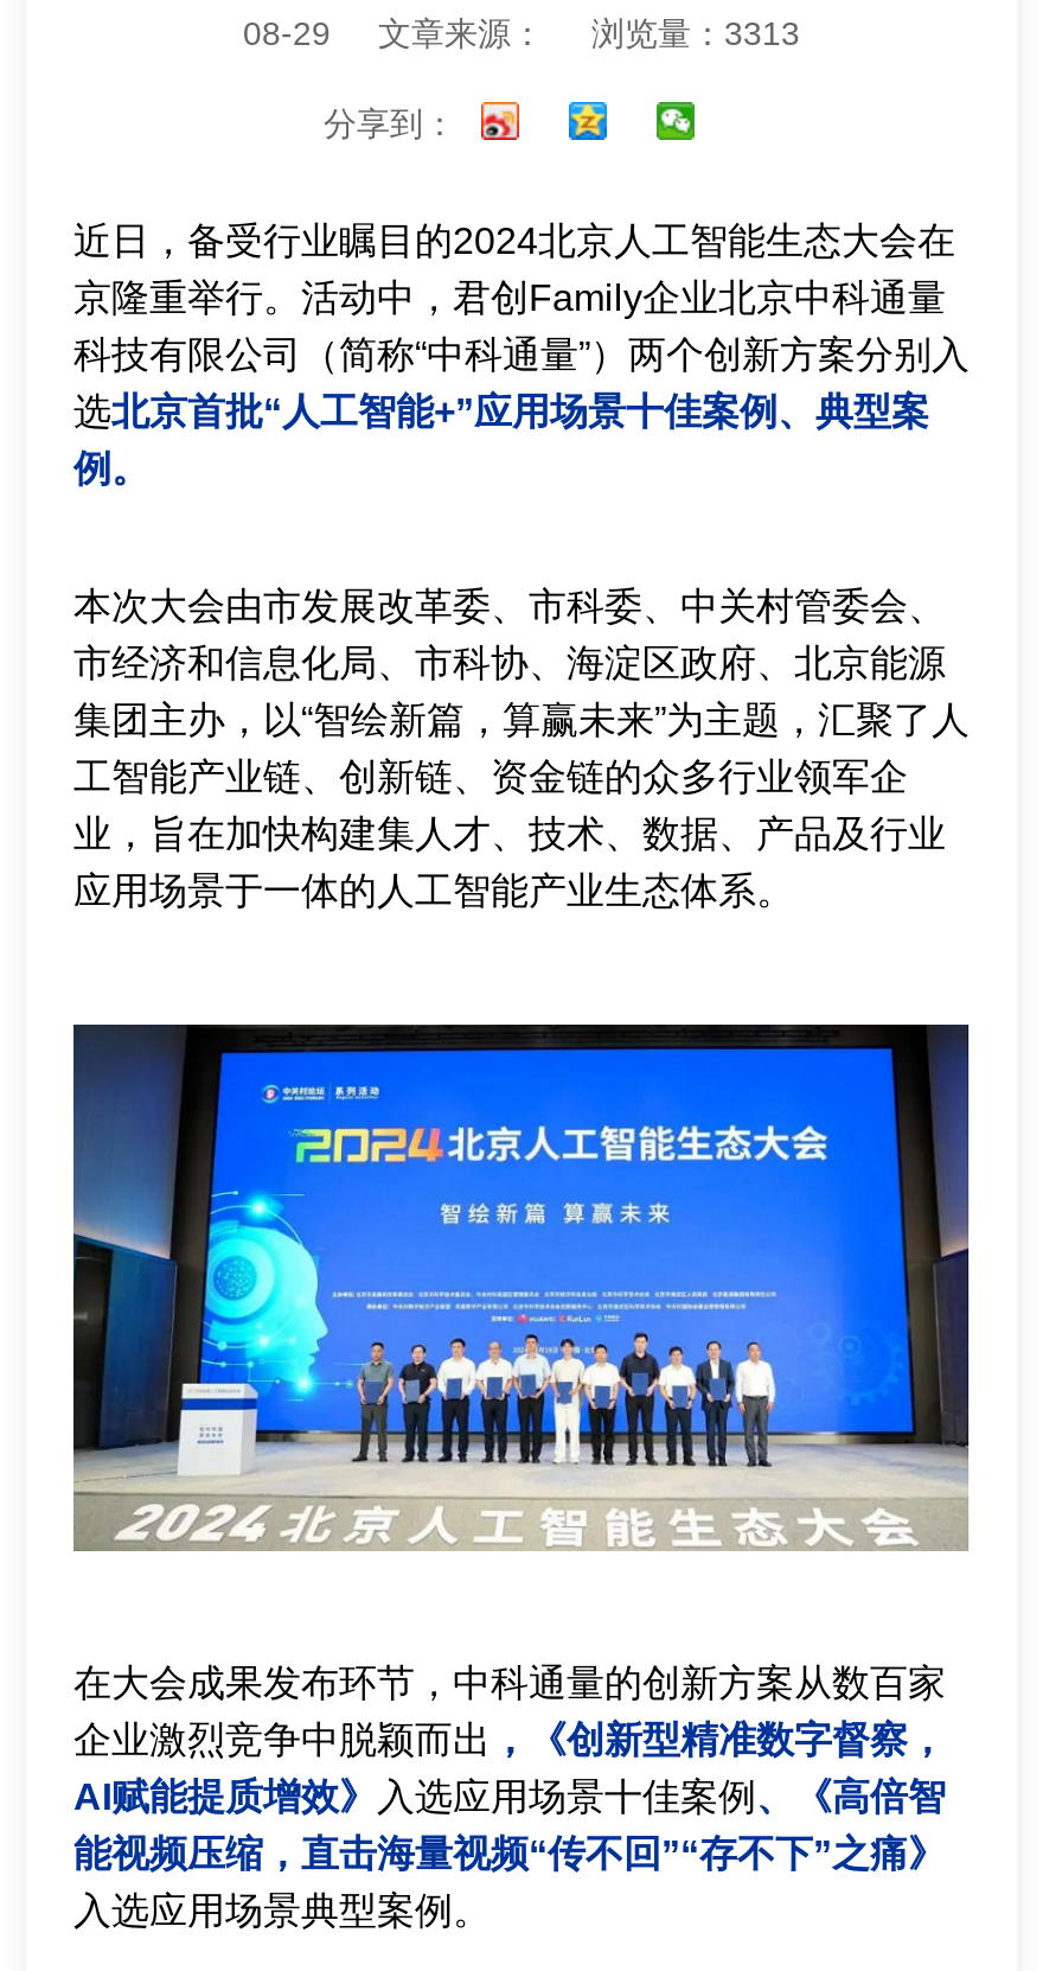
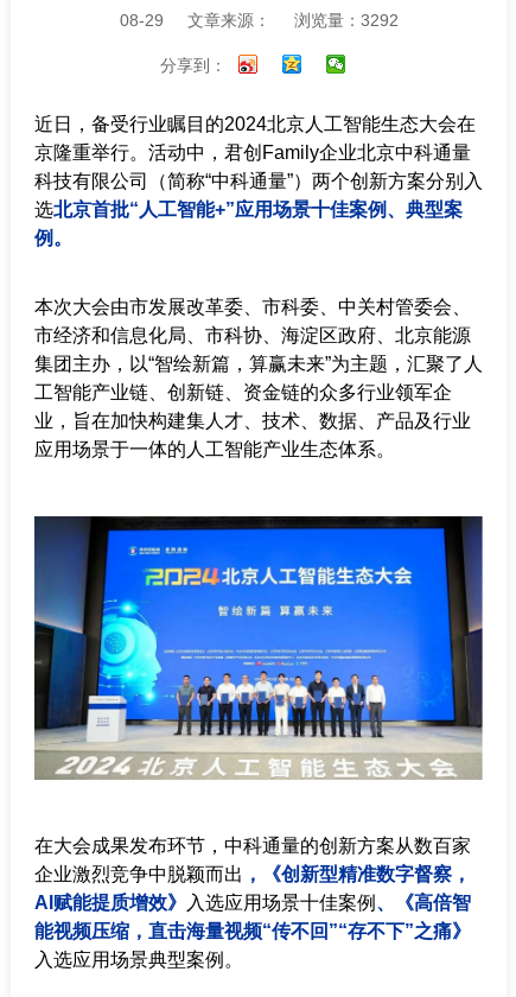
[243,14,800,52] 08-29 文章来源： 浏览量：3313 -> [119,11,398,30] 08-29 文章来源： 浏览量：3292

